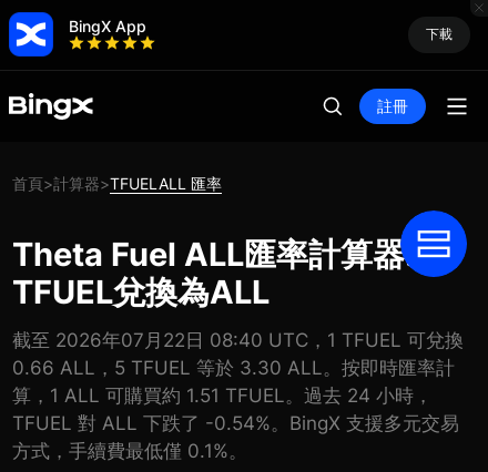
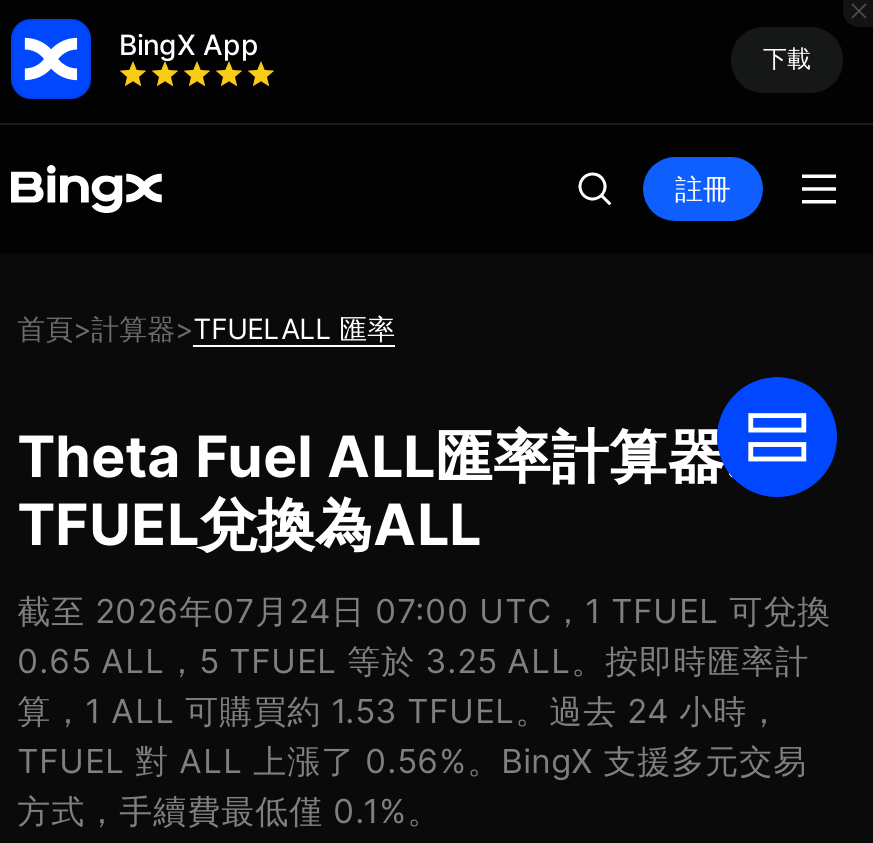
[12,329,464,351] 截至 2026年07月22日 08:40 UTC，1 TFUEL 可兌換 -> [17,591,831,631] 截至 2026年07月24日 07:00 UTC，1 TFUEL 可兌換
[12,357,455,379] 0.66 ALL，5 TFUEL 等於 3.30 ALL。按即時匯率計 -> [17,641,809,681] 0.65 ALL，5 TFUEL 等於 3.25 ALL。按即時匯率計
[12,385,433,407] 算，1 ALL 可購買約 1.51 TFUEL。過去 24 小時， -> [17,691,781,731] 算，1 ALL 可購買約 1.53 TFUEL。過去 24 小時，
[12,412,459,435] TFUEL 對 ALL 下跌了 -0.54%。BingX 支援多元交易 -> [17,741,807,781] TFUEL 對 ALL 上漲了 0.56%。BingX 支援多元交易

